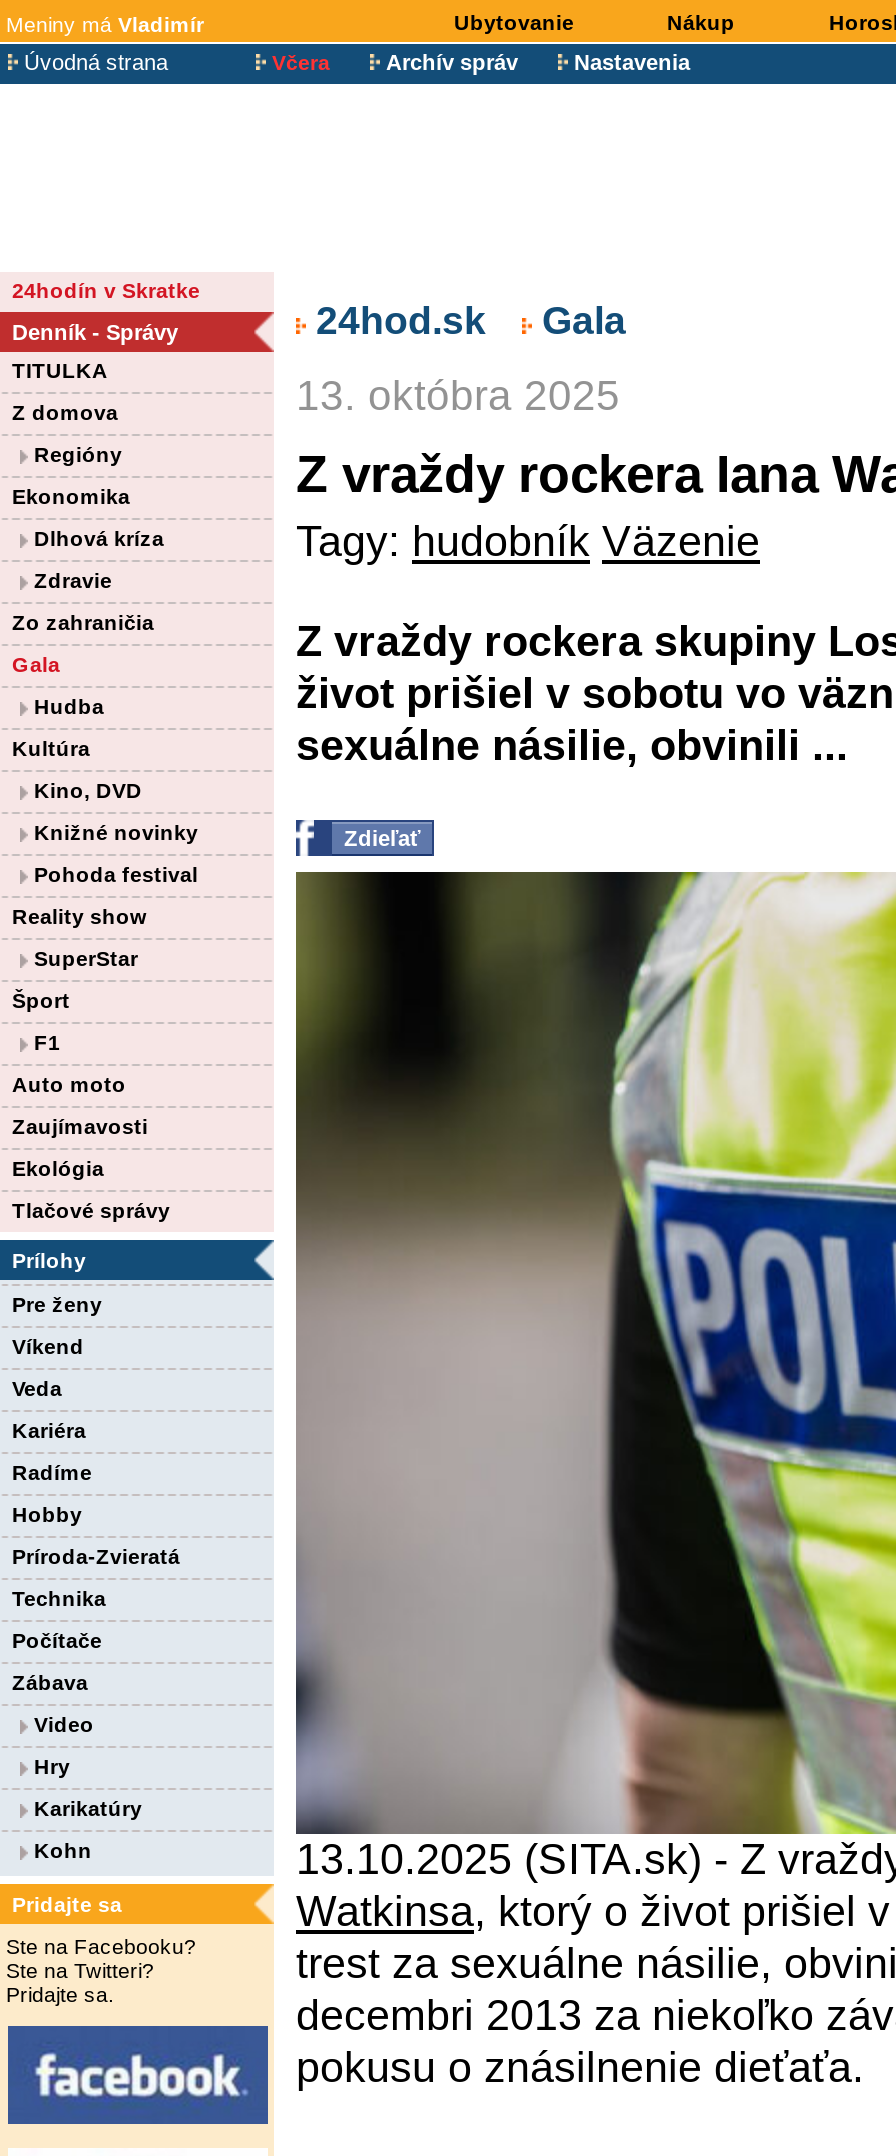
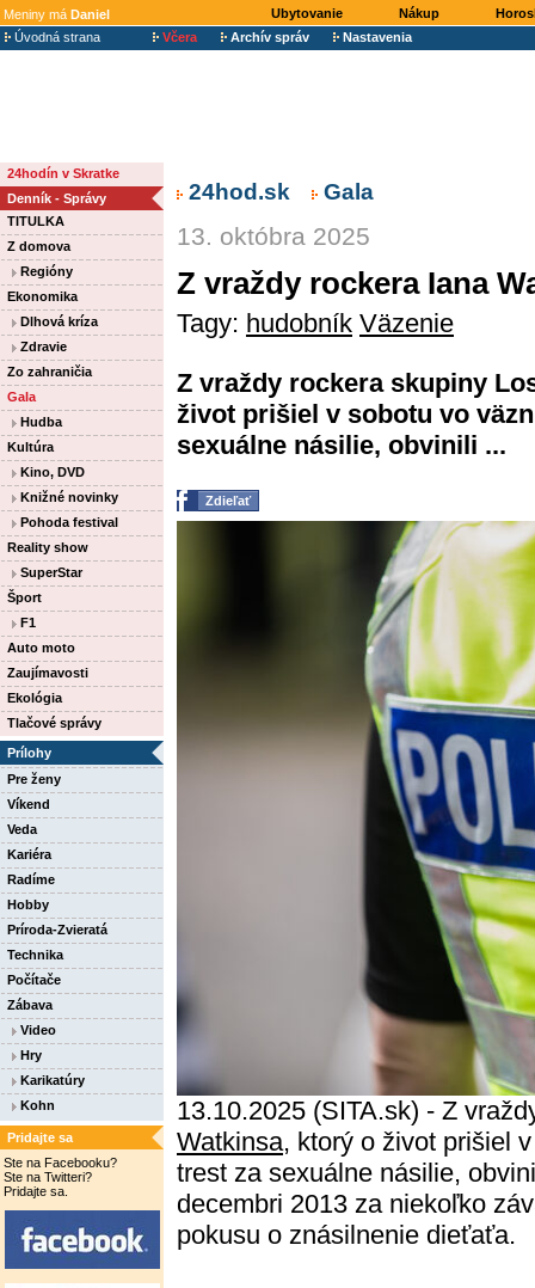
[0,12,204,36] Meniny má Vladimír -> [0,7,110,22] Meniny má Daniel

